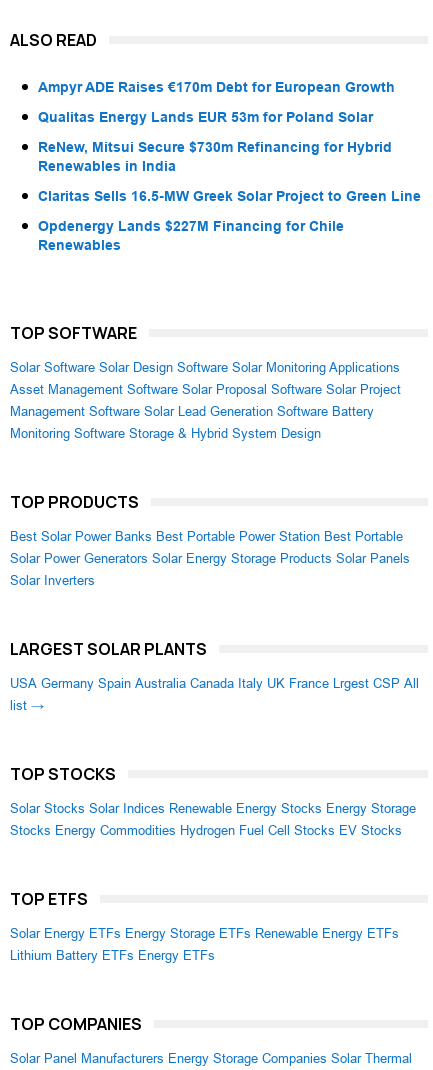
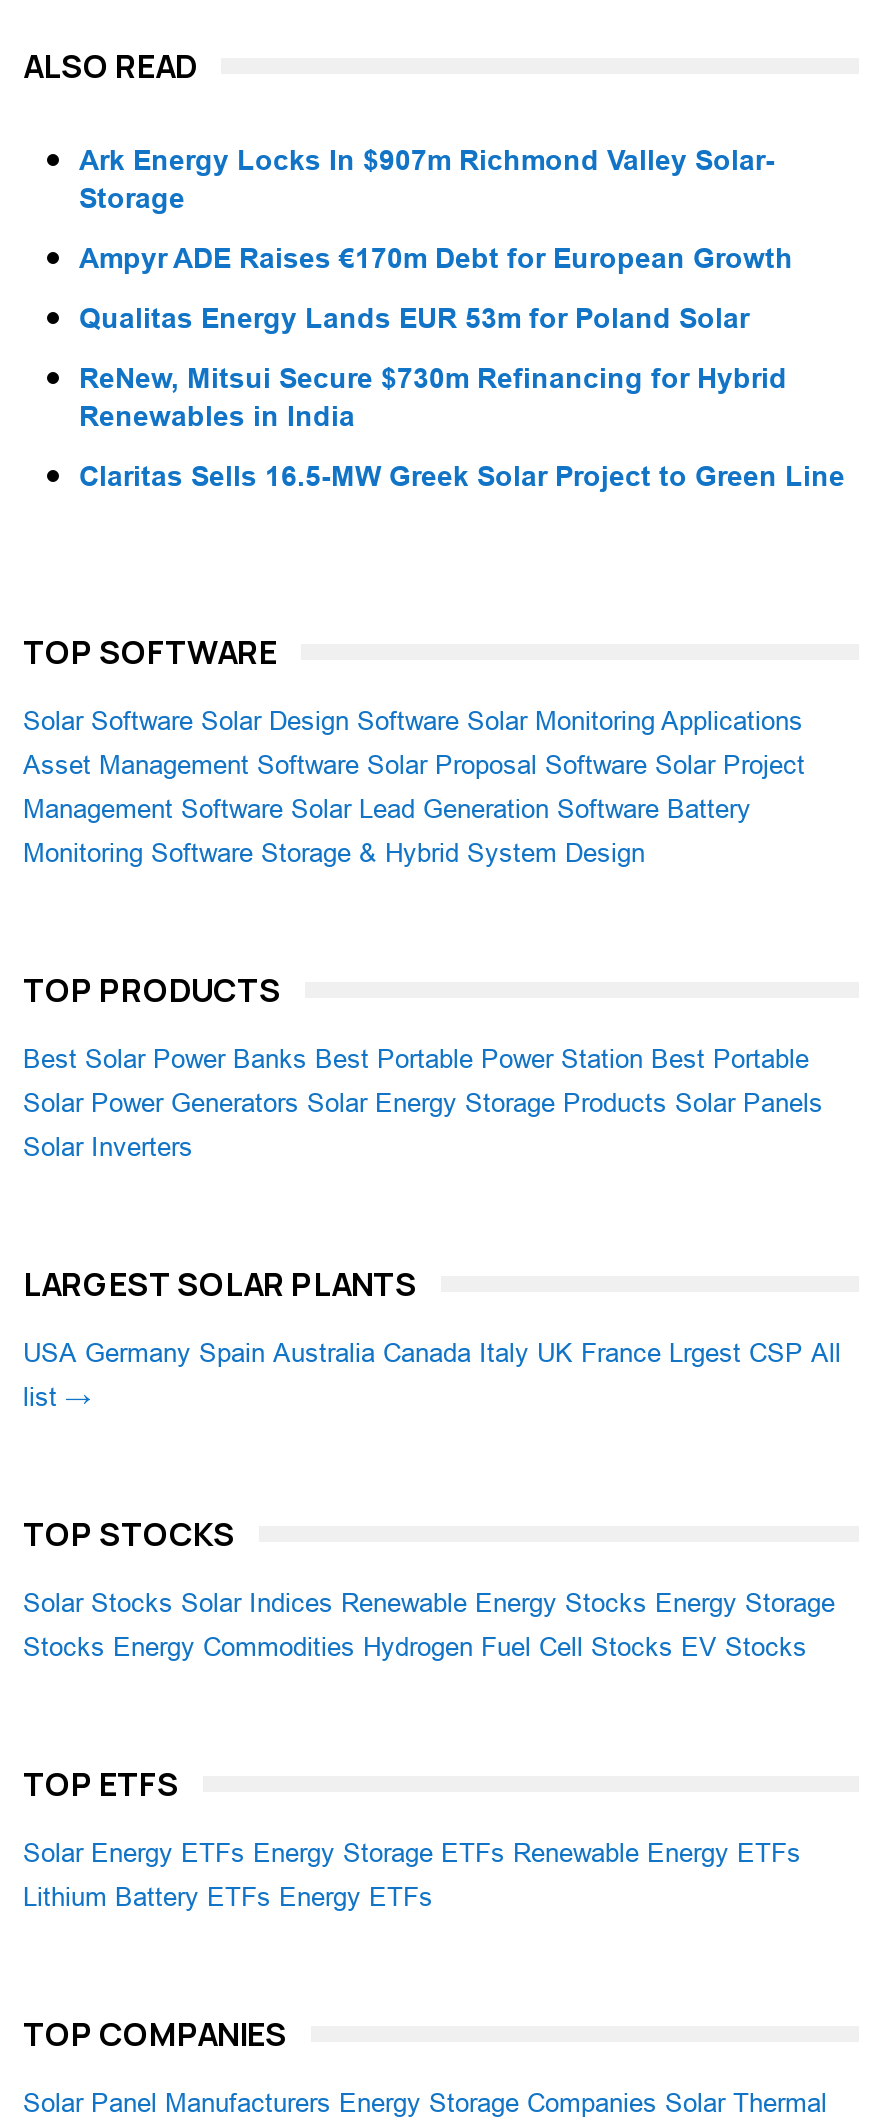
none -> [79,143,775,213] Ark Energy Locks In $907m Richmond Valley Solar- | Storage
moved [38,78,421,203] -> [79,241,845,491]: Ampyr ADE Raises €170m Debt for European Growth | Qualitas Energy Lands EUR 53m for Poland Solar | ReNew, Mitsui Secure $730m Refinancing for Hybrid | Renewables in India | Claritas Sells 16.5-MW Greek Solar Project to Green Line
[38,217,344,252] Opdenergy Lands $227M Financing for Chile | Renewables -> none

